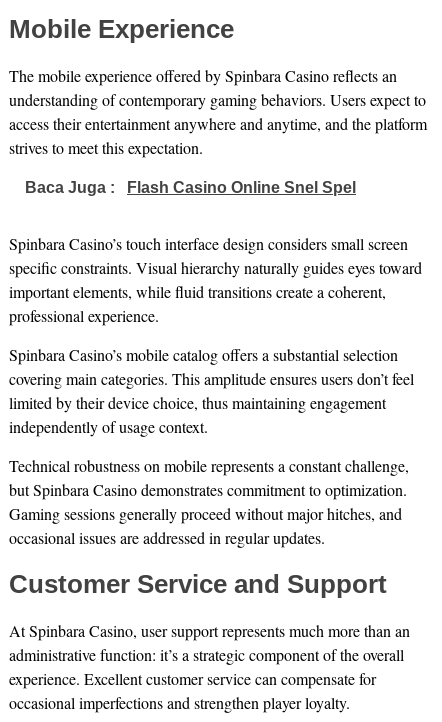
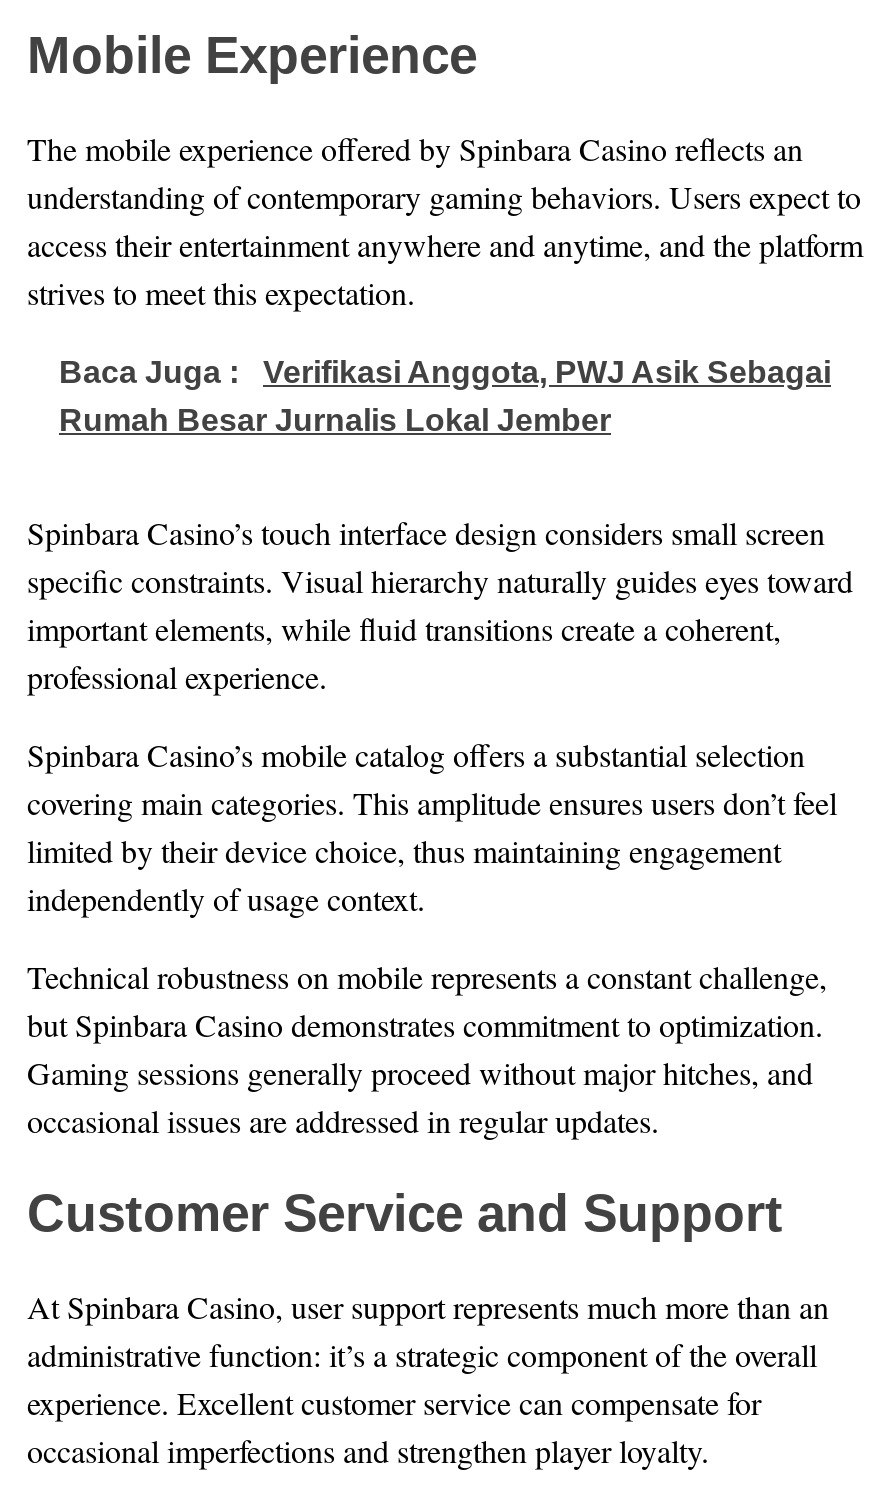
[25,179,356,196] Baca Juga : Flash Casino Online Snel Spel -> [59,354,831,436] Baca Juga : Verifikasi Anggota, PWJ Asik Sebagai | Rumah Besar Jurnalis Lokal Jember

